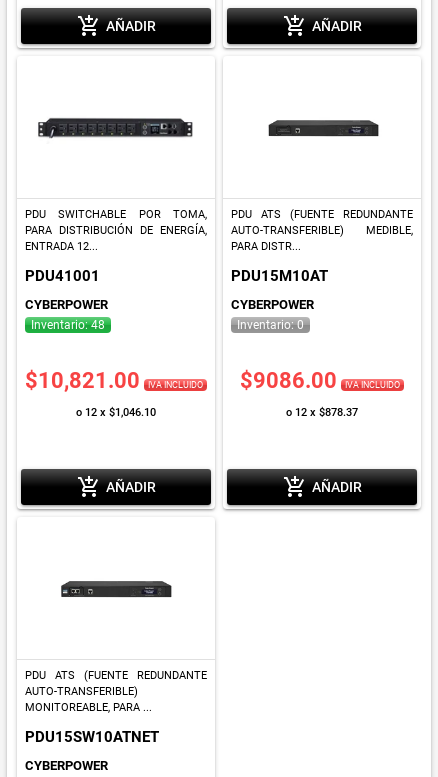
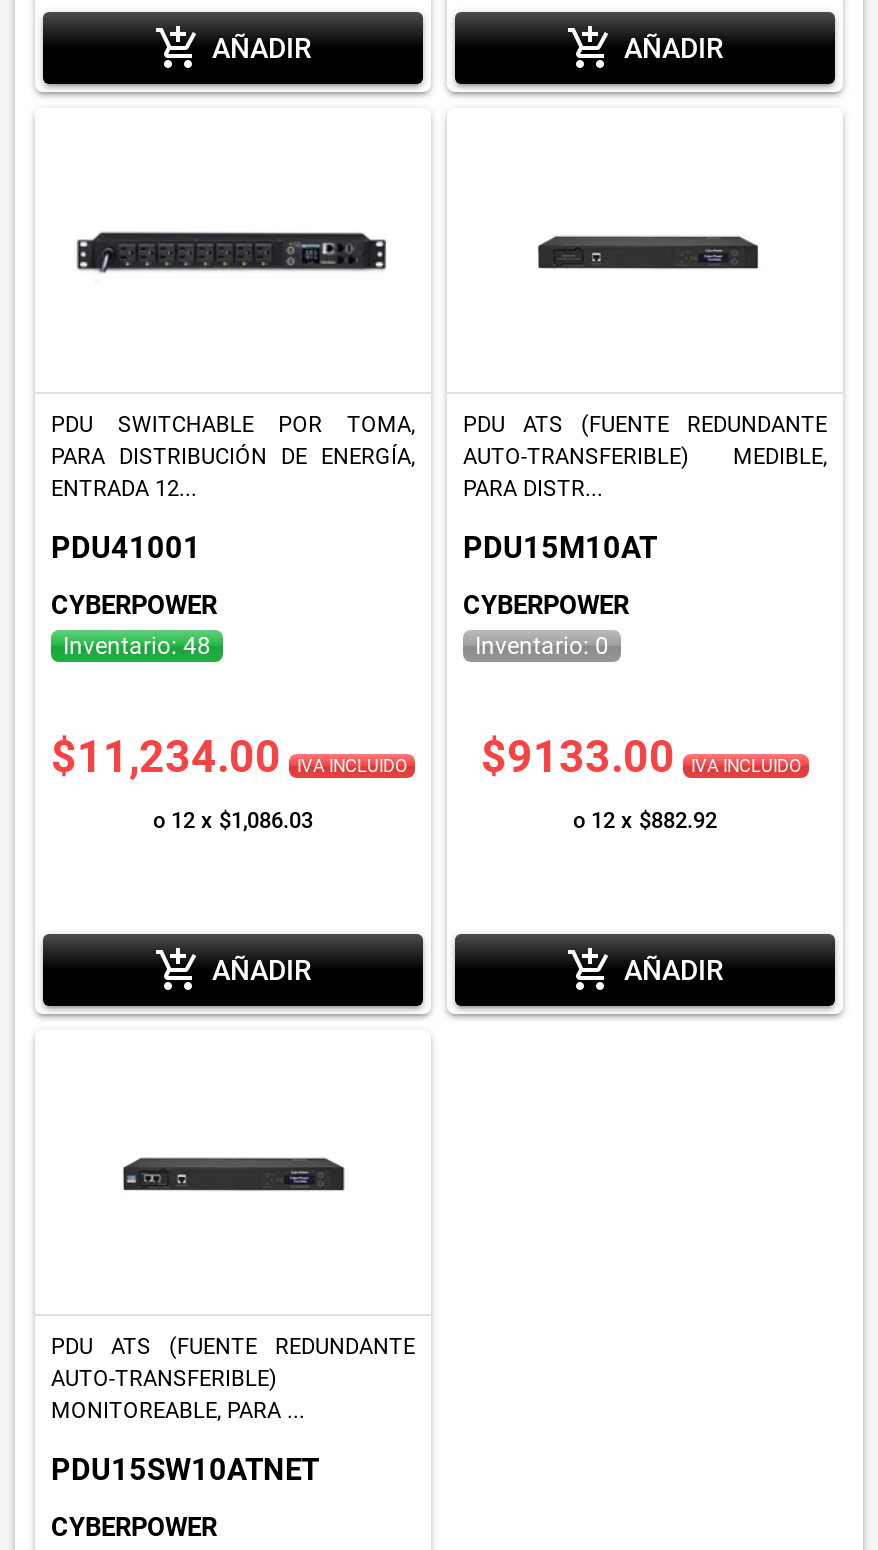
[25,368,203,393] $10,821.00 IVA INCLUIDO -> [51,732,407,782] $11,234.00 IVA INCLUIDO
[240,368,400,393] $9086.00 IVA INCLUIDO -> [481,732,801,782] $9133.00 IVA INCLUIDO
[76,406,156,419] o 12 x $1,046.10 -> [153,808,313,834] o 12 x $1,086.03
[286,406,358,419] o 12 x $878.37 -> [573,808,717,834] o 12 x $882.92

